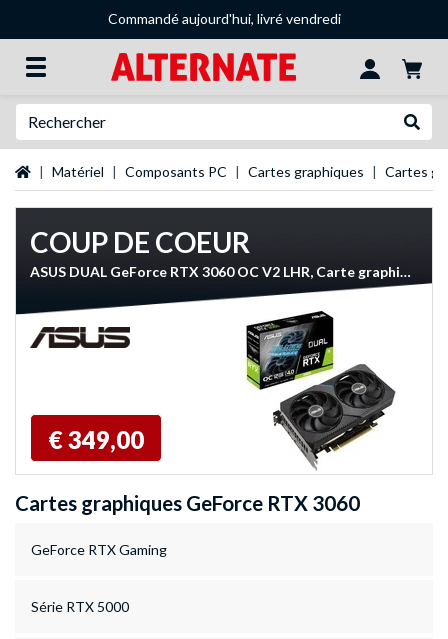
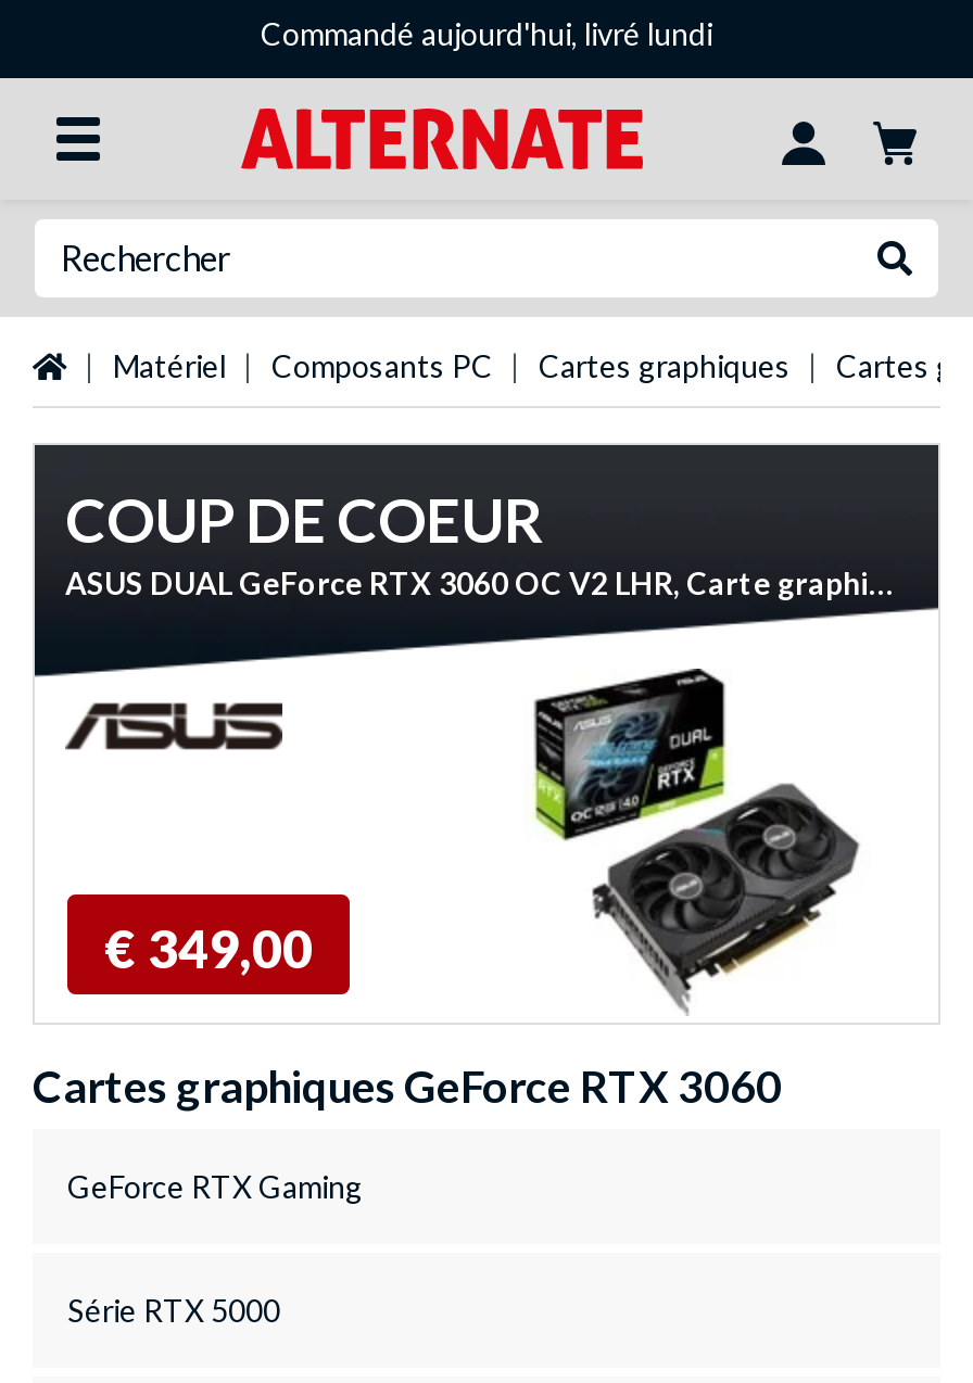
[107,10,340,27] Commandé aujourd'hui, livré vendredi -> [261,15,712,52] Commandé aujourd'hui, livré lundi

